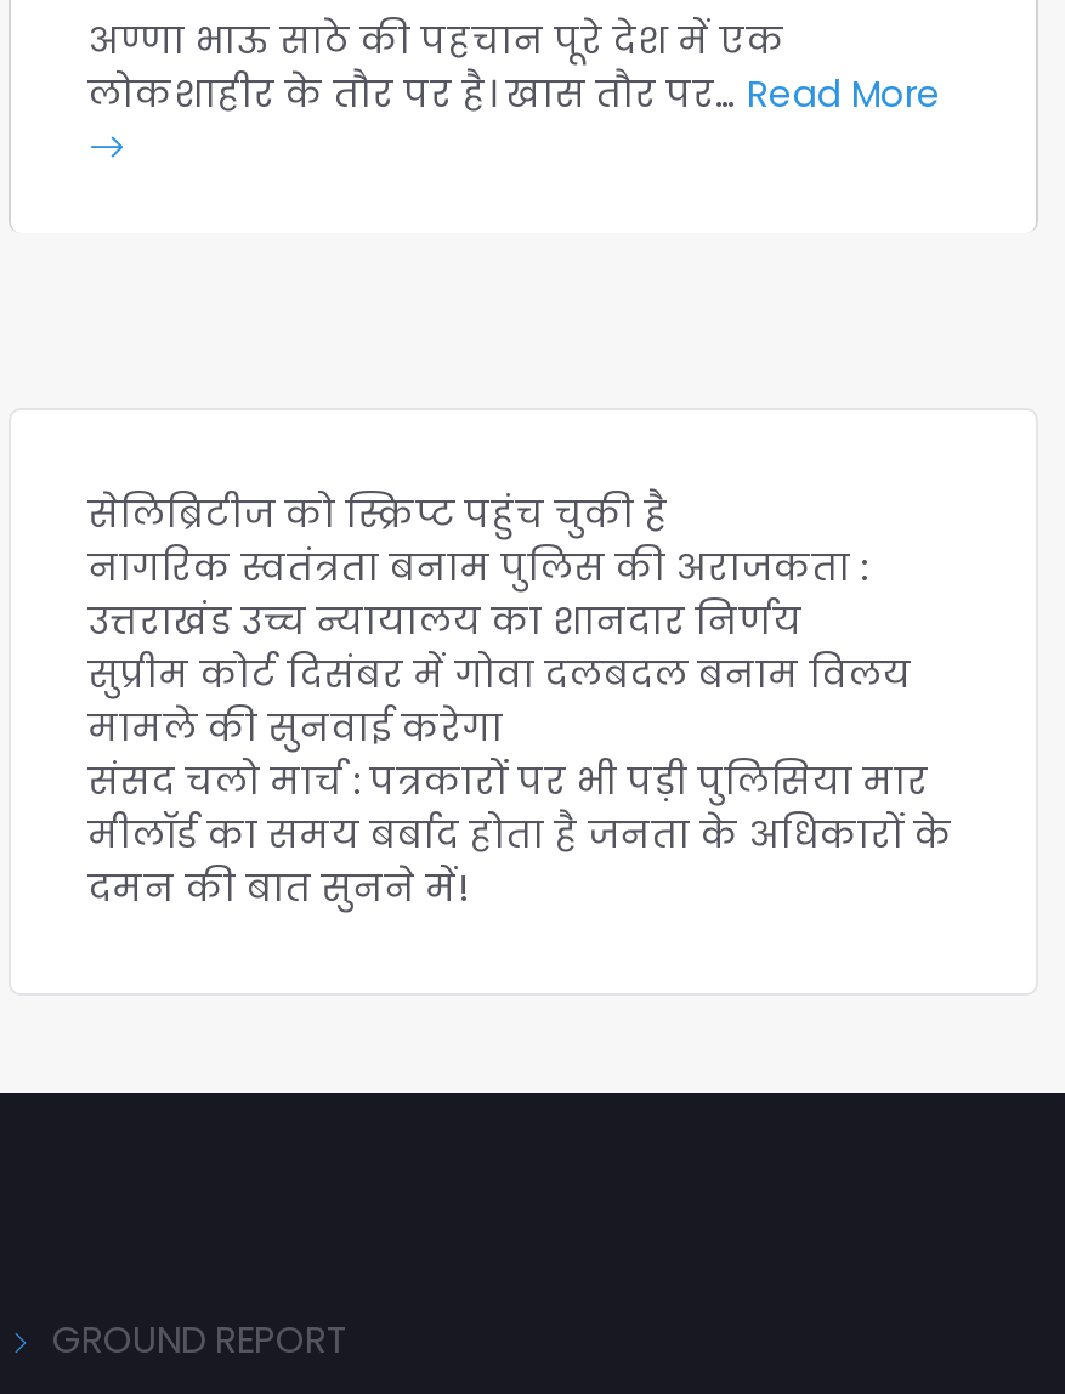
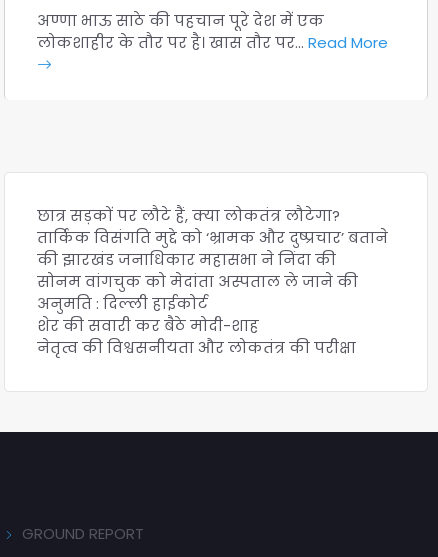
[89,488,953,913] सेलिब्रिटीज को स्क्रिप्ट पहुंच चुकी है | नागरिक स्वतंत्रता बनाम पुलिस की अराजकता : | उत्तराखंड उच्च न्यायालय का शानदार निर्णय | सुप्रीम कोर्ट दिसंबर में गोवा दलबदल बनाम विलय | मामले की सुनवाई करेगा | संसद चलो मार्च : पत्रकारों पर भी पड़ी पुलिसिया मार | मीलॉर्ड का समय बर्बाद होता है जनता के अधिकारों के | दमन की बात सुनने में! -> [37,205,388,358] छात्र सड़कों पर लौटे हैं, क्या लोकतंत्र लौटेगा? | तार्किक विसंगति मुद्दे को ‘भ्रामक और दुष्प्रचार’ बताने | की झारखंड जनाधिकार महासभा ने निंदा की | सोनम वांगचुक को मेदांता अस्पताल ले जाने की | अनुमति : दिल्ली हाईकोर्ट | शेर की सवारी कर बैठे मोदी-शाह | नेतृत्व की विश्वसनीयता और लोकतंत्र की परीक्षा

